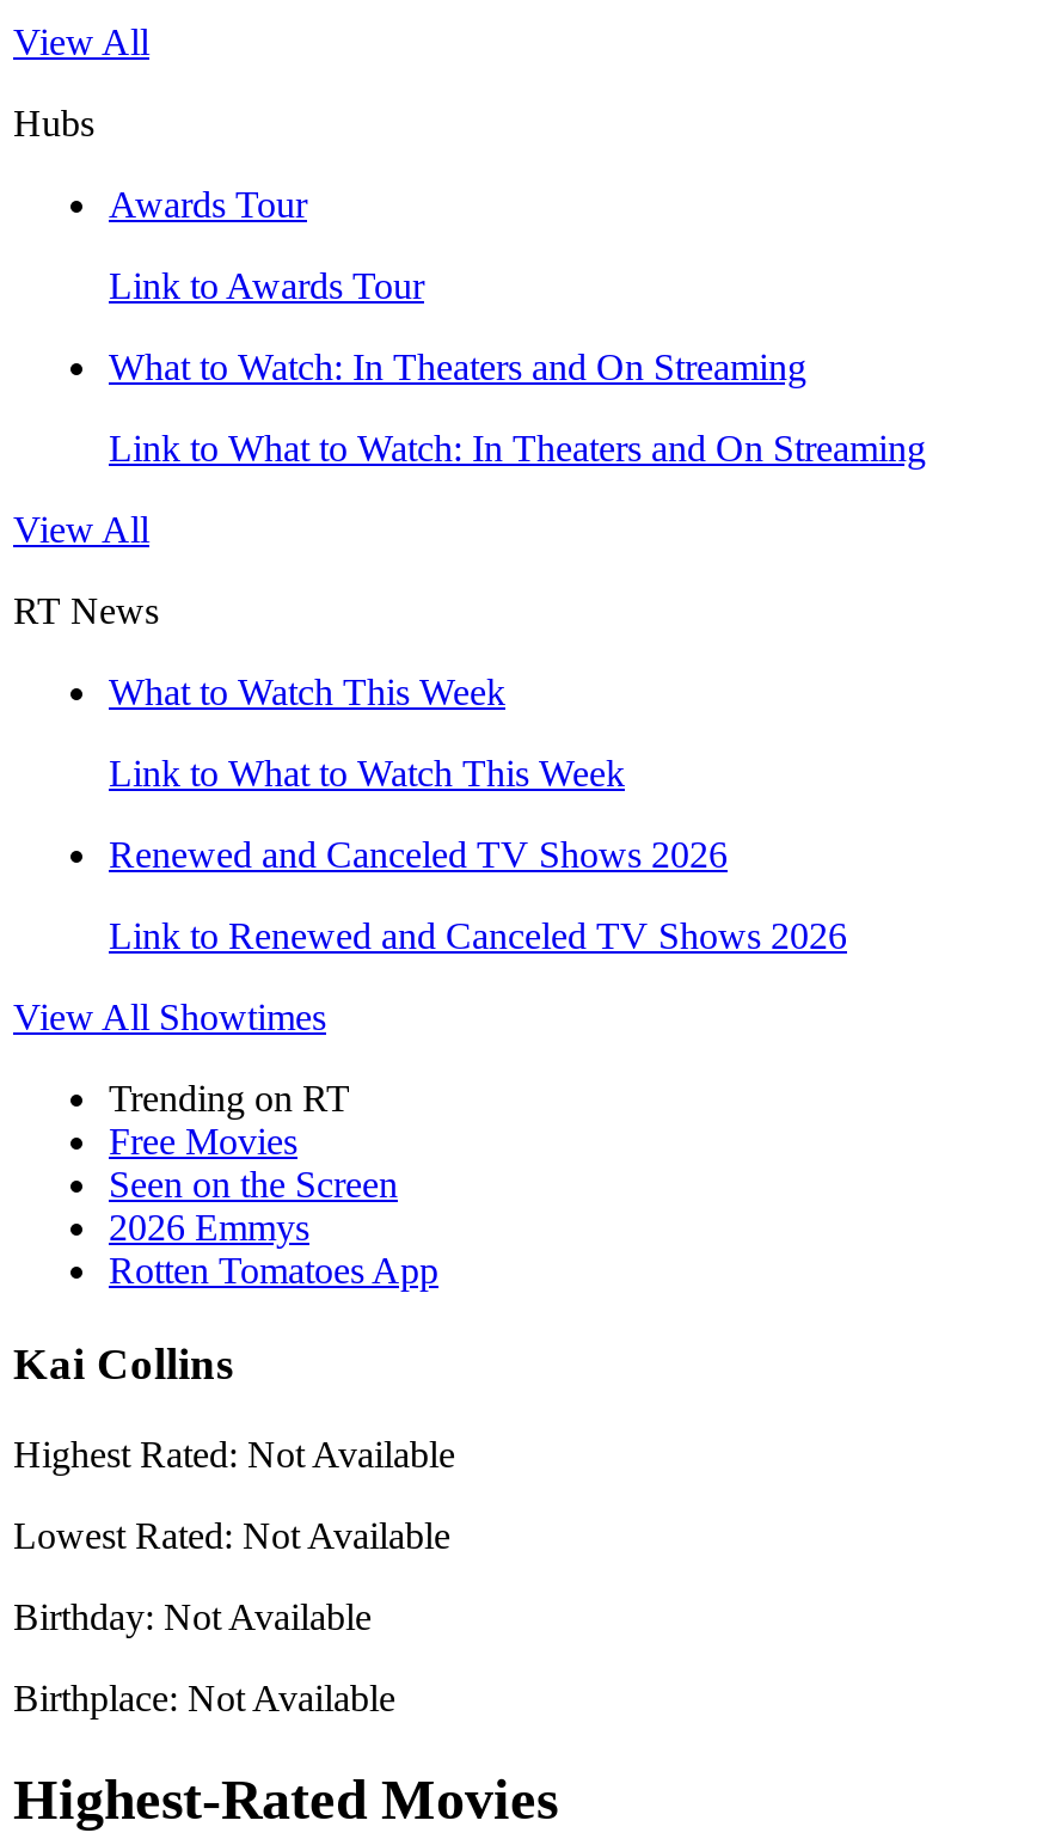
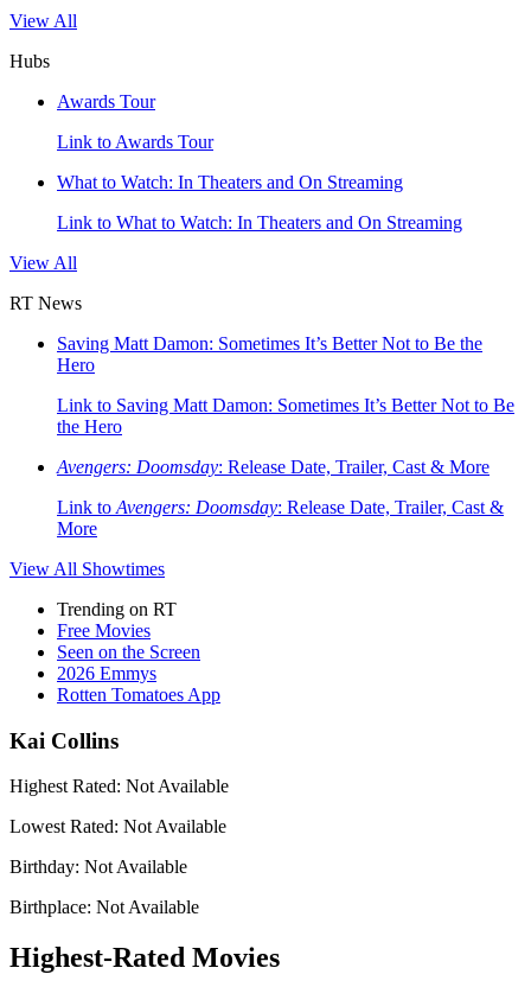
[109,672,505,712] What to Watch This Week -> [57,333,482,375] Saving Matt Damon: Sometimes It’s Better Not to Be the | Hero
[109,753,625,793] Link to What to Watch This Week -> [57,395,514,437] Link to Saving Matt Damon: Sometimes It’s Better Not to Be | the Hero
[109,834,728,875] Renewed and Canceled TV Shows 2026 -> [57,457,490,477] Avengers: Doomsday: Release Date, Trailer, Cast & More
[109,915,847,956] Link to Renewed and Canceled TV Shows 2026 -> [57,497,504,539] Link to Avengers: Doomsday: Release Date, Trailer, Cast & | More

